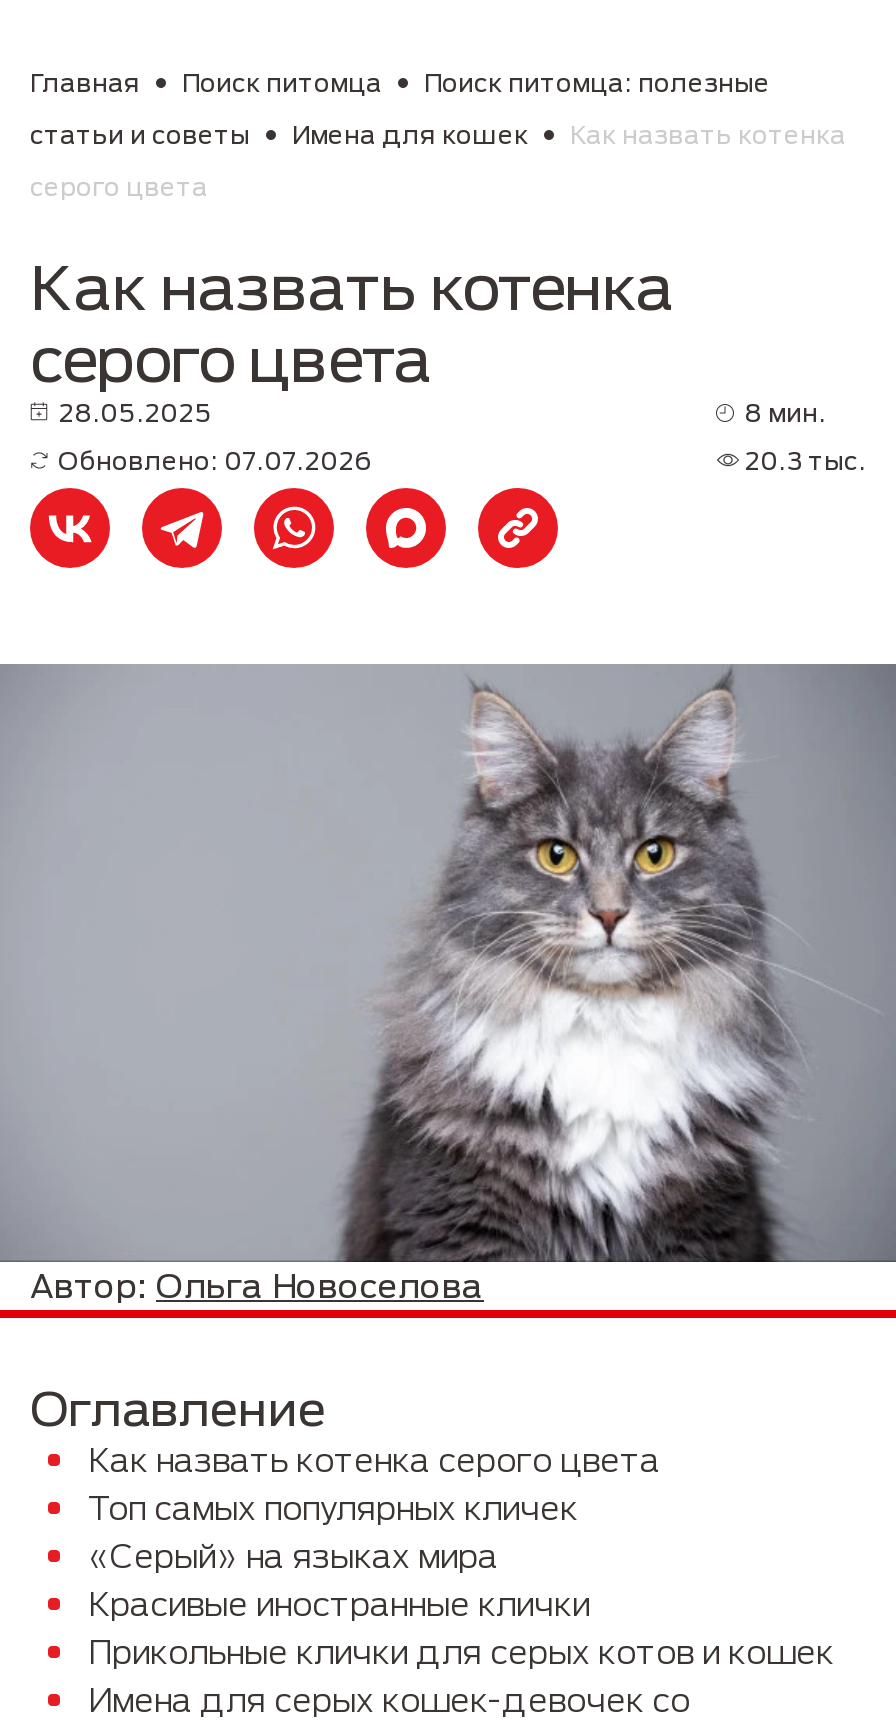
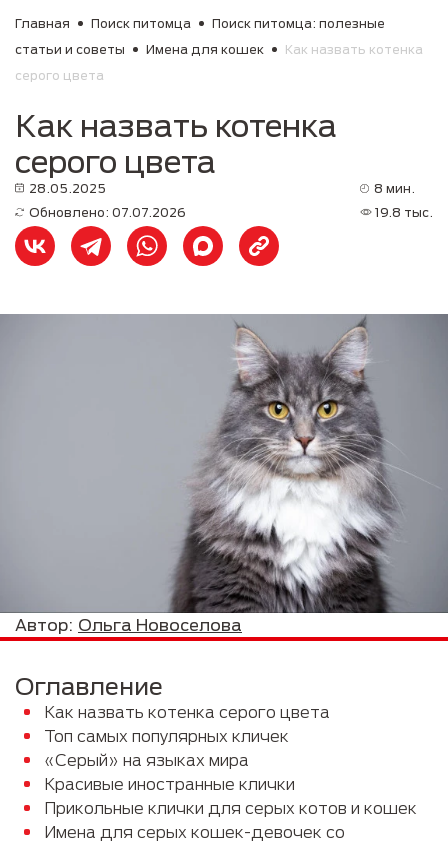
[744,446,866,474] 20.3 тыс. -> [374,205,433,219] 19.8 тыс.

